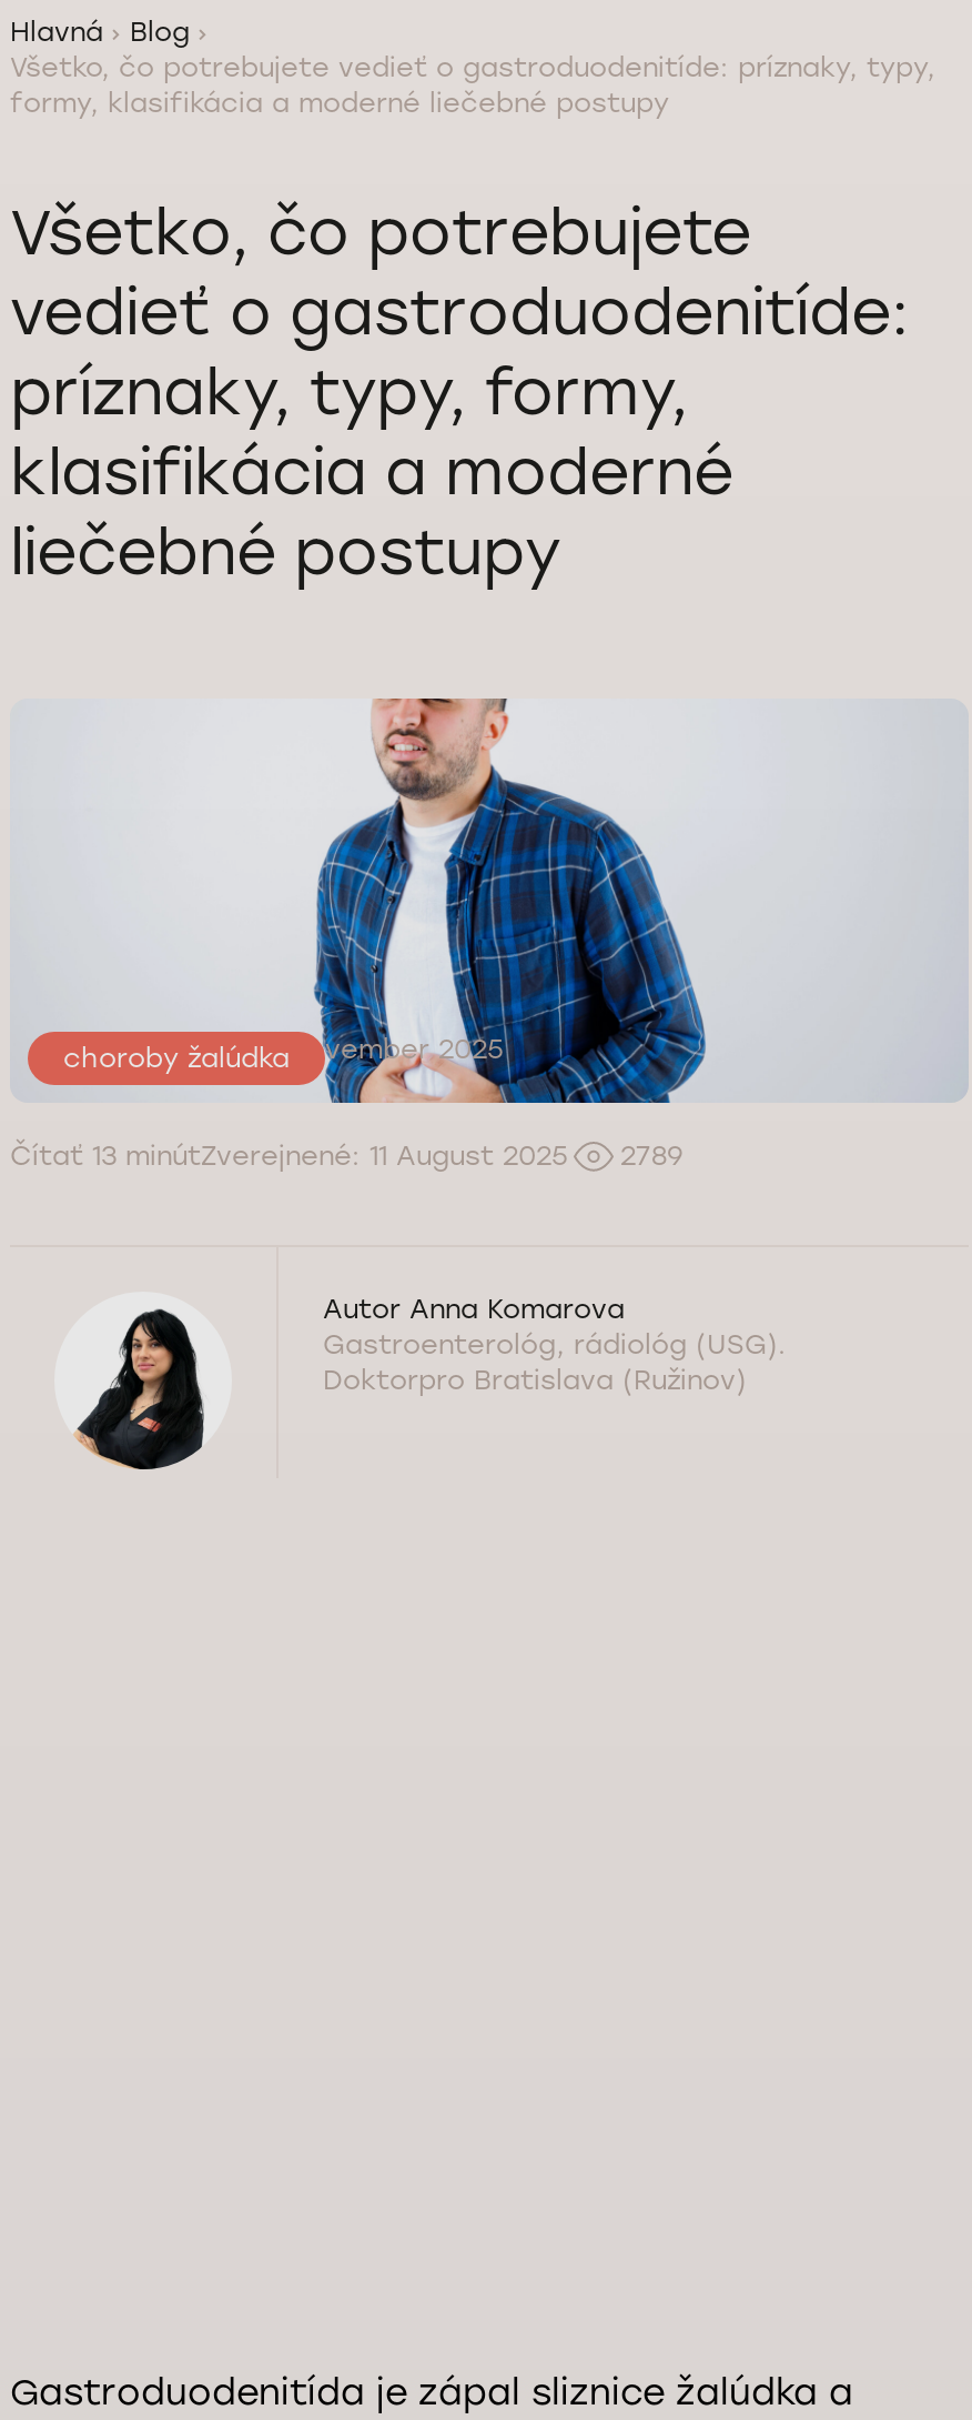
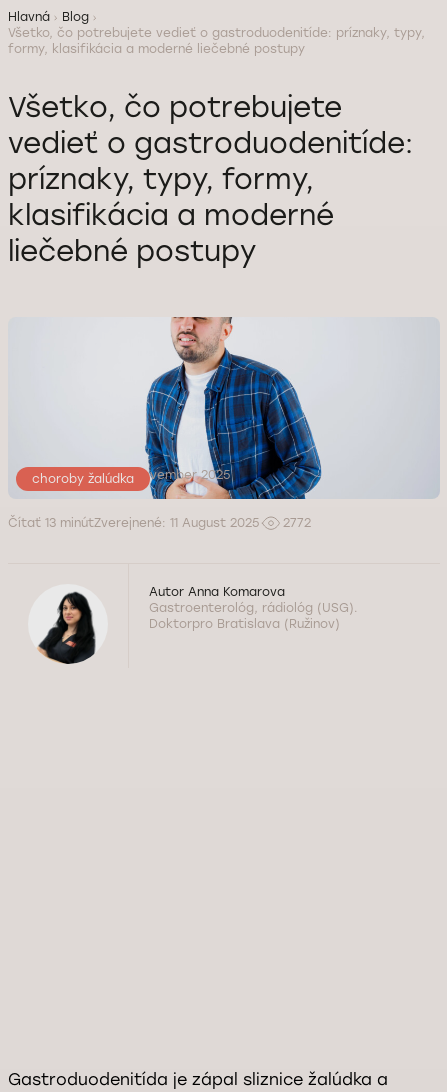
[10,1141,682,1172] Čítať 13 minútZverejnené: 11 August 2025 2789 -> [8,516,311,530] Čítať 13 minútZverejnené: 11 August 2025 2772

